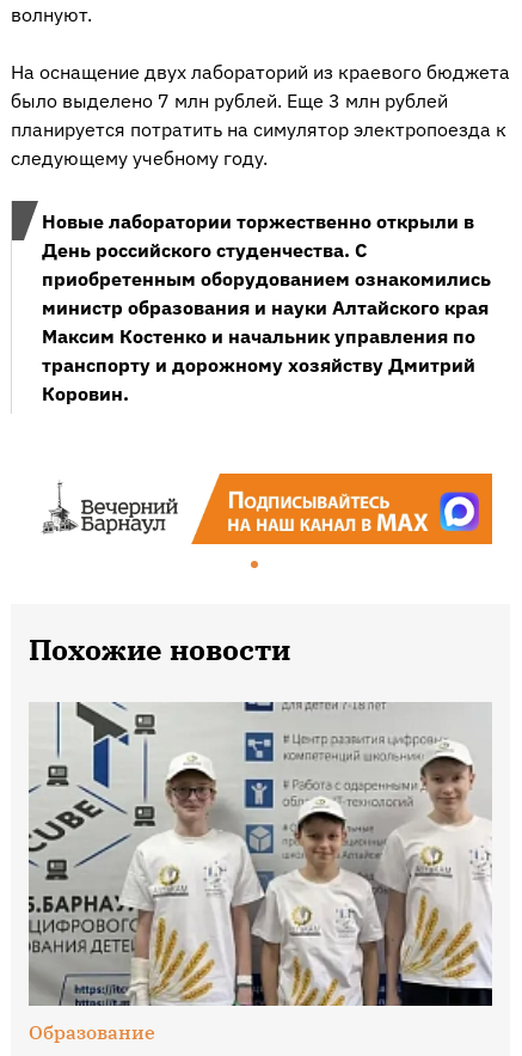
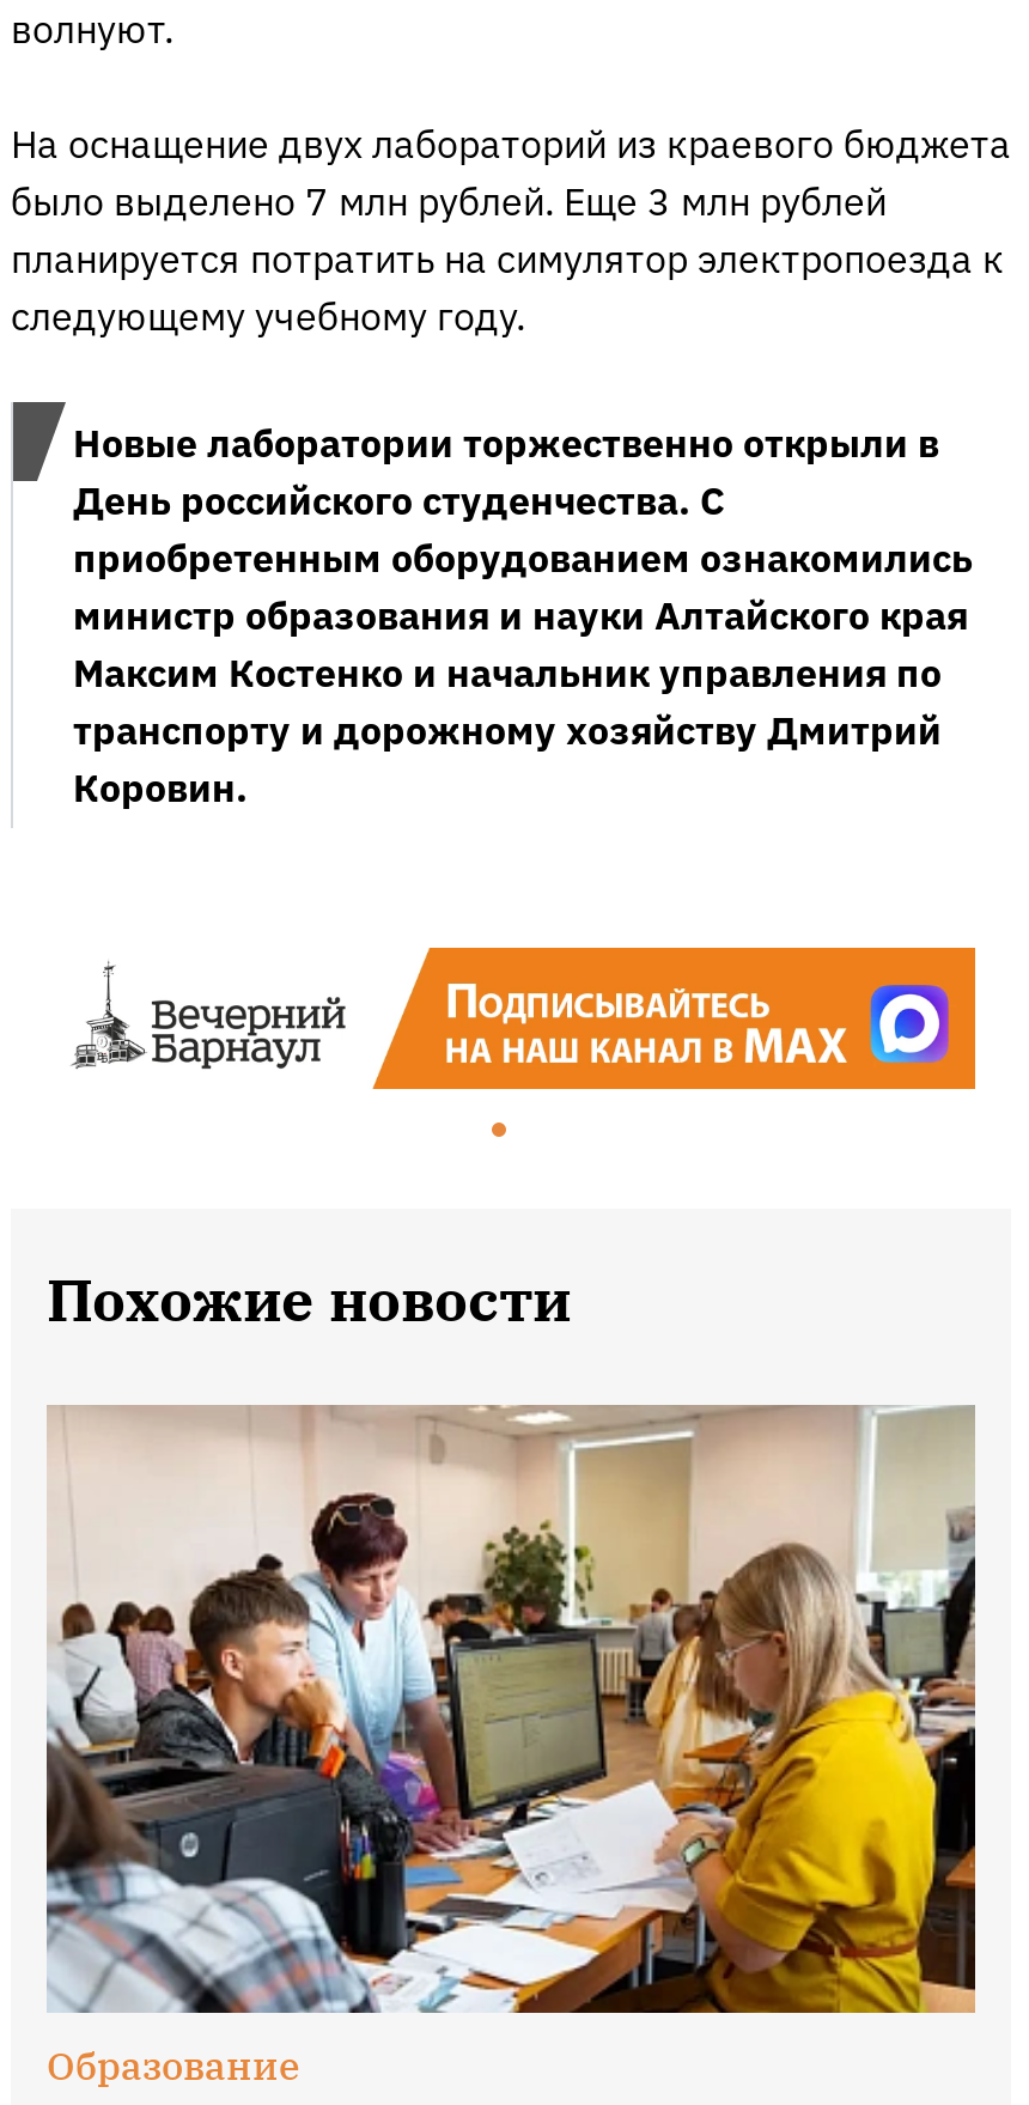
[27,701,493,1007] [image] -> [47,1405,978,2015] [image]

